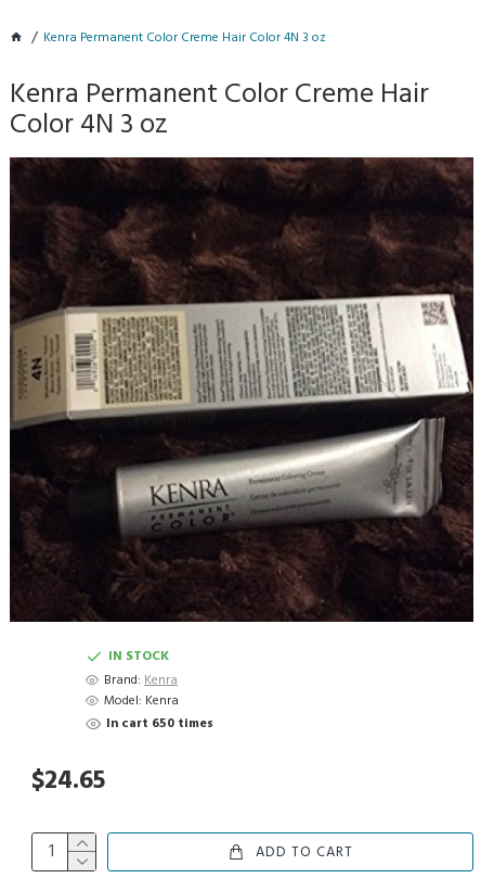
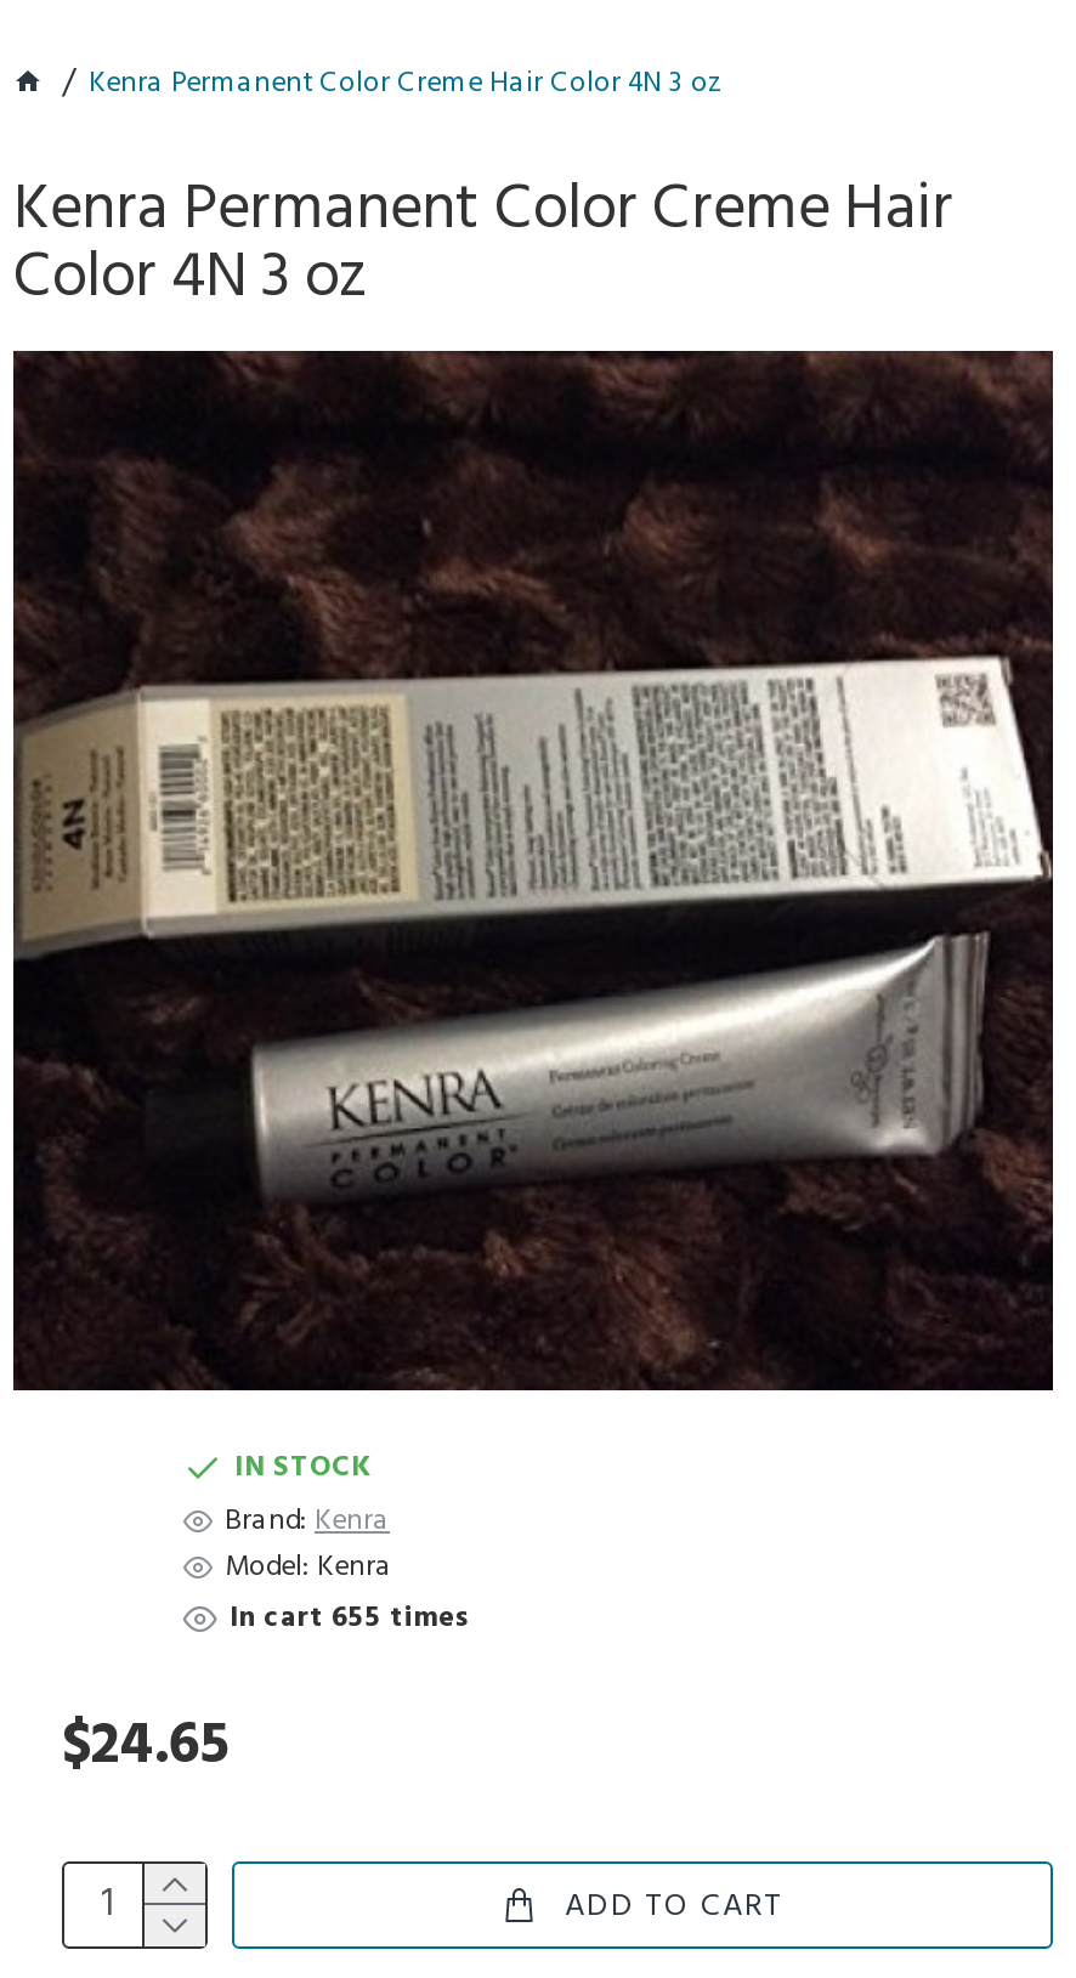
[106,712,213,734] In cart 650 times -> [230,1593,470,1642] In cart 655 times

